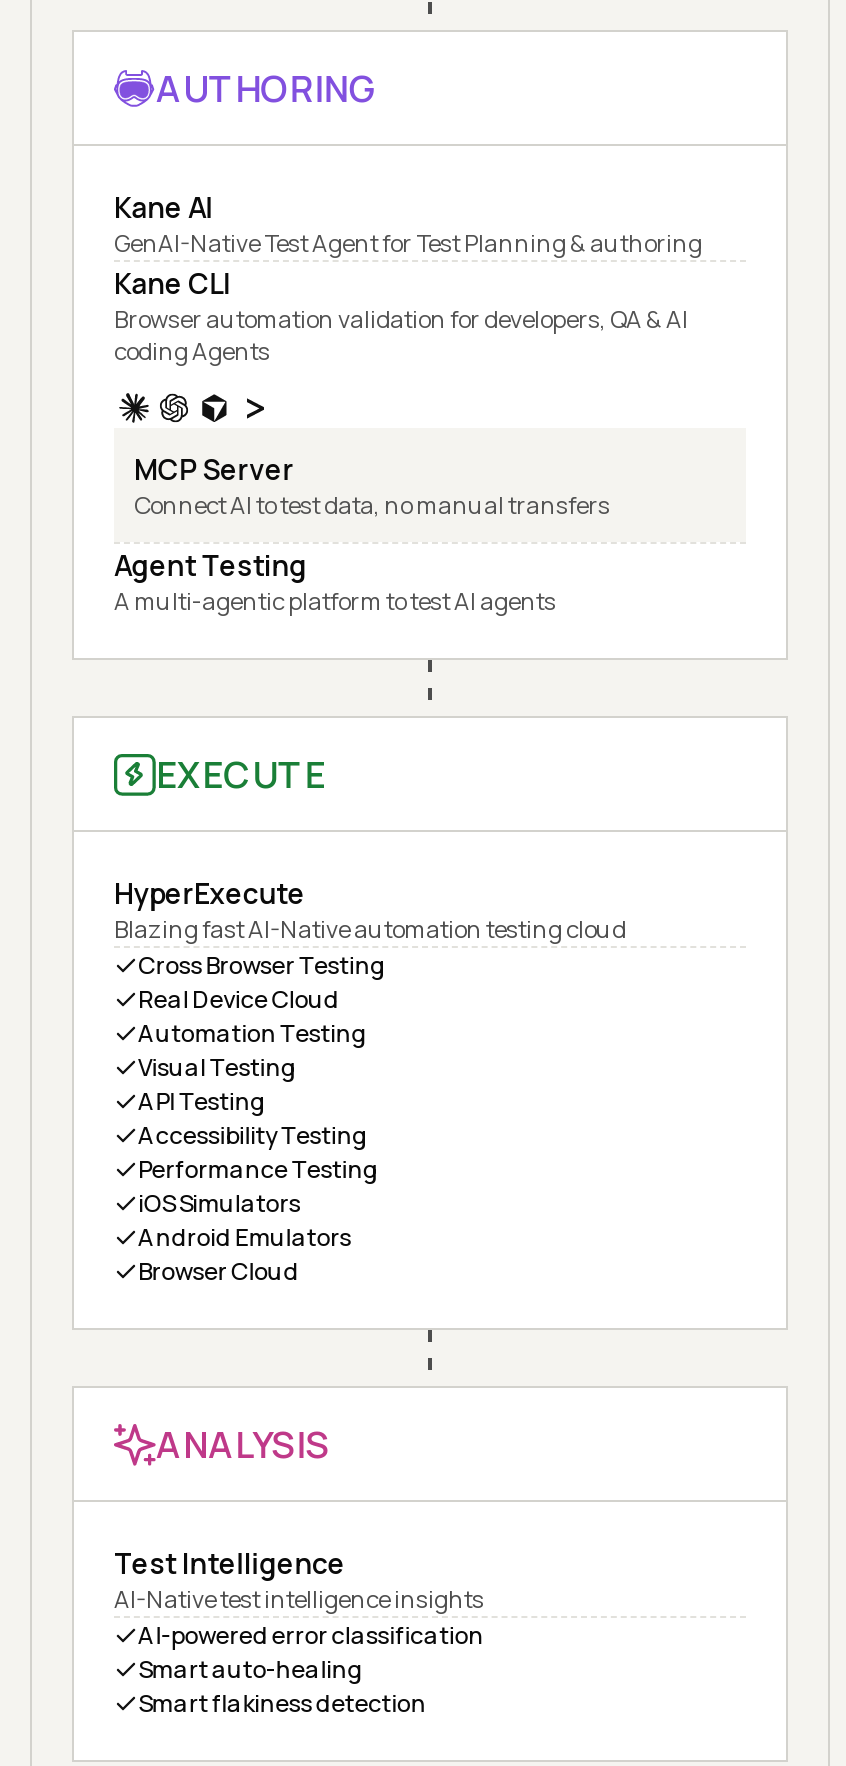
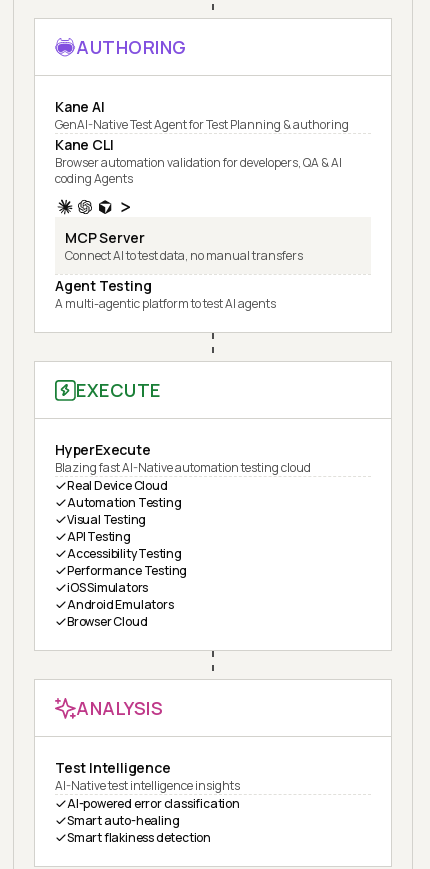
[138,948,386,982] Cross Browser Testing -> none

